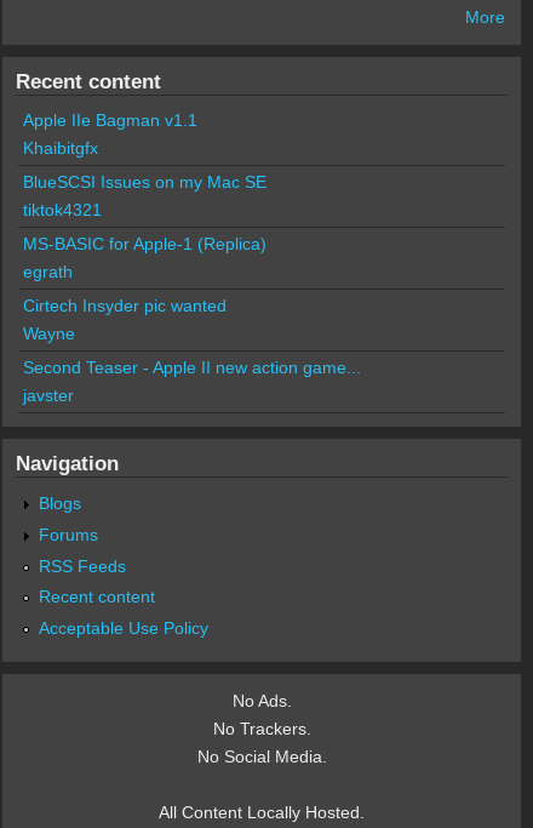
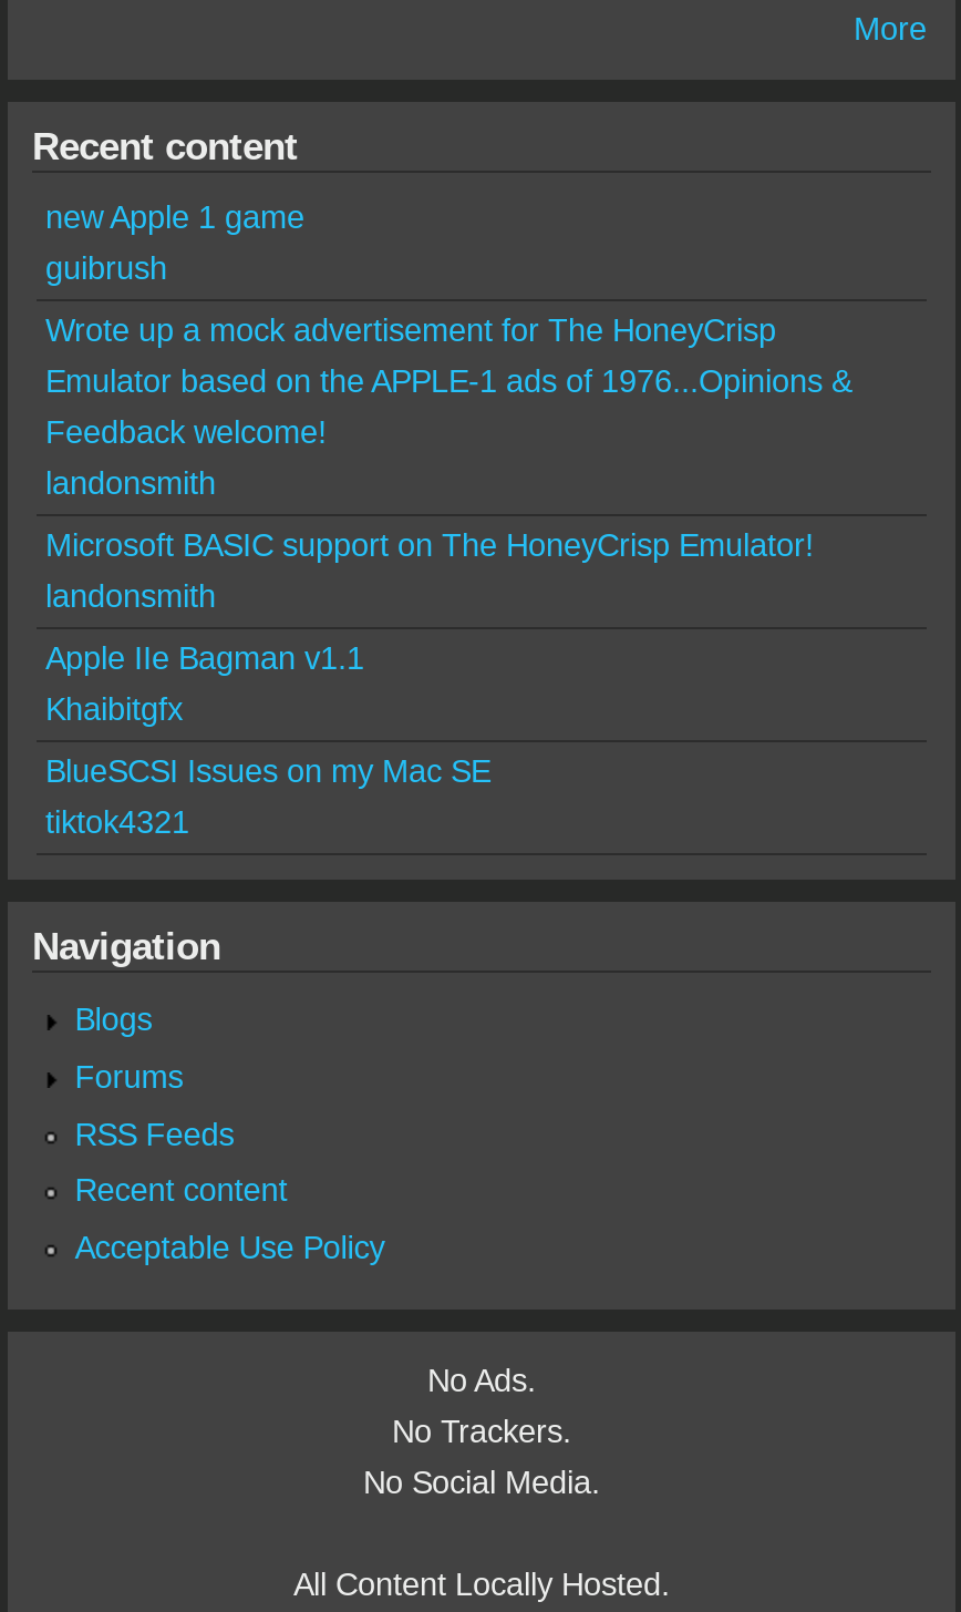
none -> [45,199,851,614] new Apple 1 game | guibrush | Wrote up a mock advertisement for The HoneyCrisp | Emulator based on the APPLE-1 ads of 1976...Opinions & | Feedback welcome! | landonsmith | Microsoft BASIC support on The HoneyCrisp Emulator! | landonsmith
moved [23,110,266,219] -> [45,640,490,840]: Apple IIe Bagman v1.1 | Khaibitgfx | BlueSCSI Issues on my Mac SE | tiktok4321
[23,234,361,405] MS-BASIC for Apple-1 (Replica) | egrath | Cirtech Insyder pic wanted | Wayne | Second Teaser - Apple II new action game... | javster -> none

